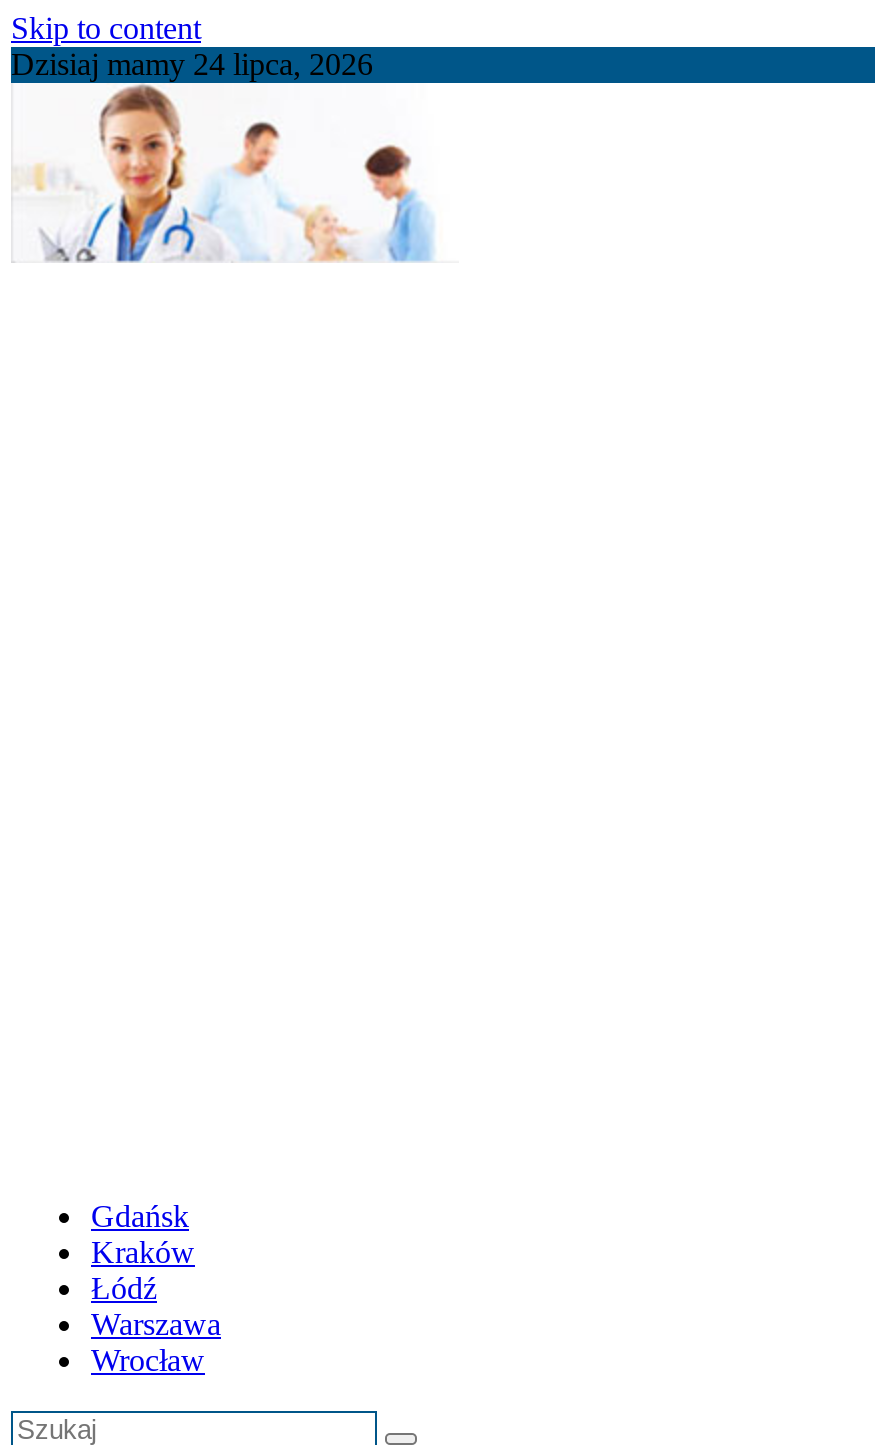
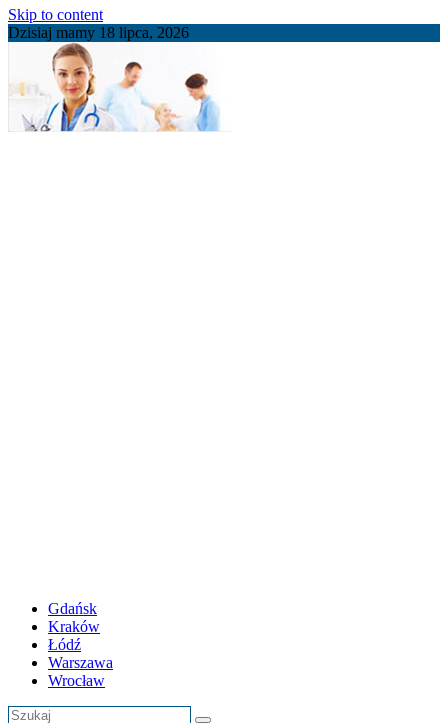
[11,47,373,81] Dzisiaj mamy 24 lipca, 2026 -> [8,24,189,41] Dzisiaj mamy 18 lipca, 2026

